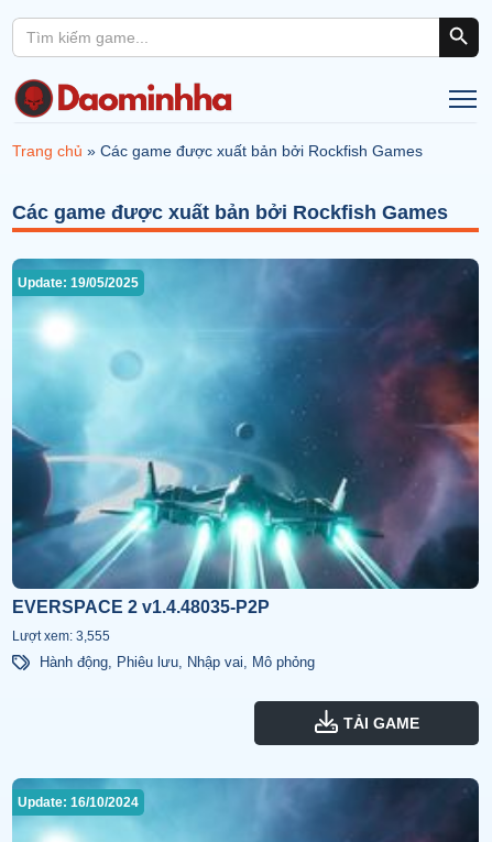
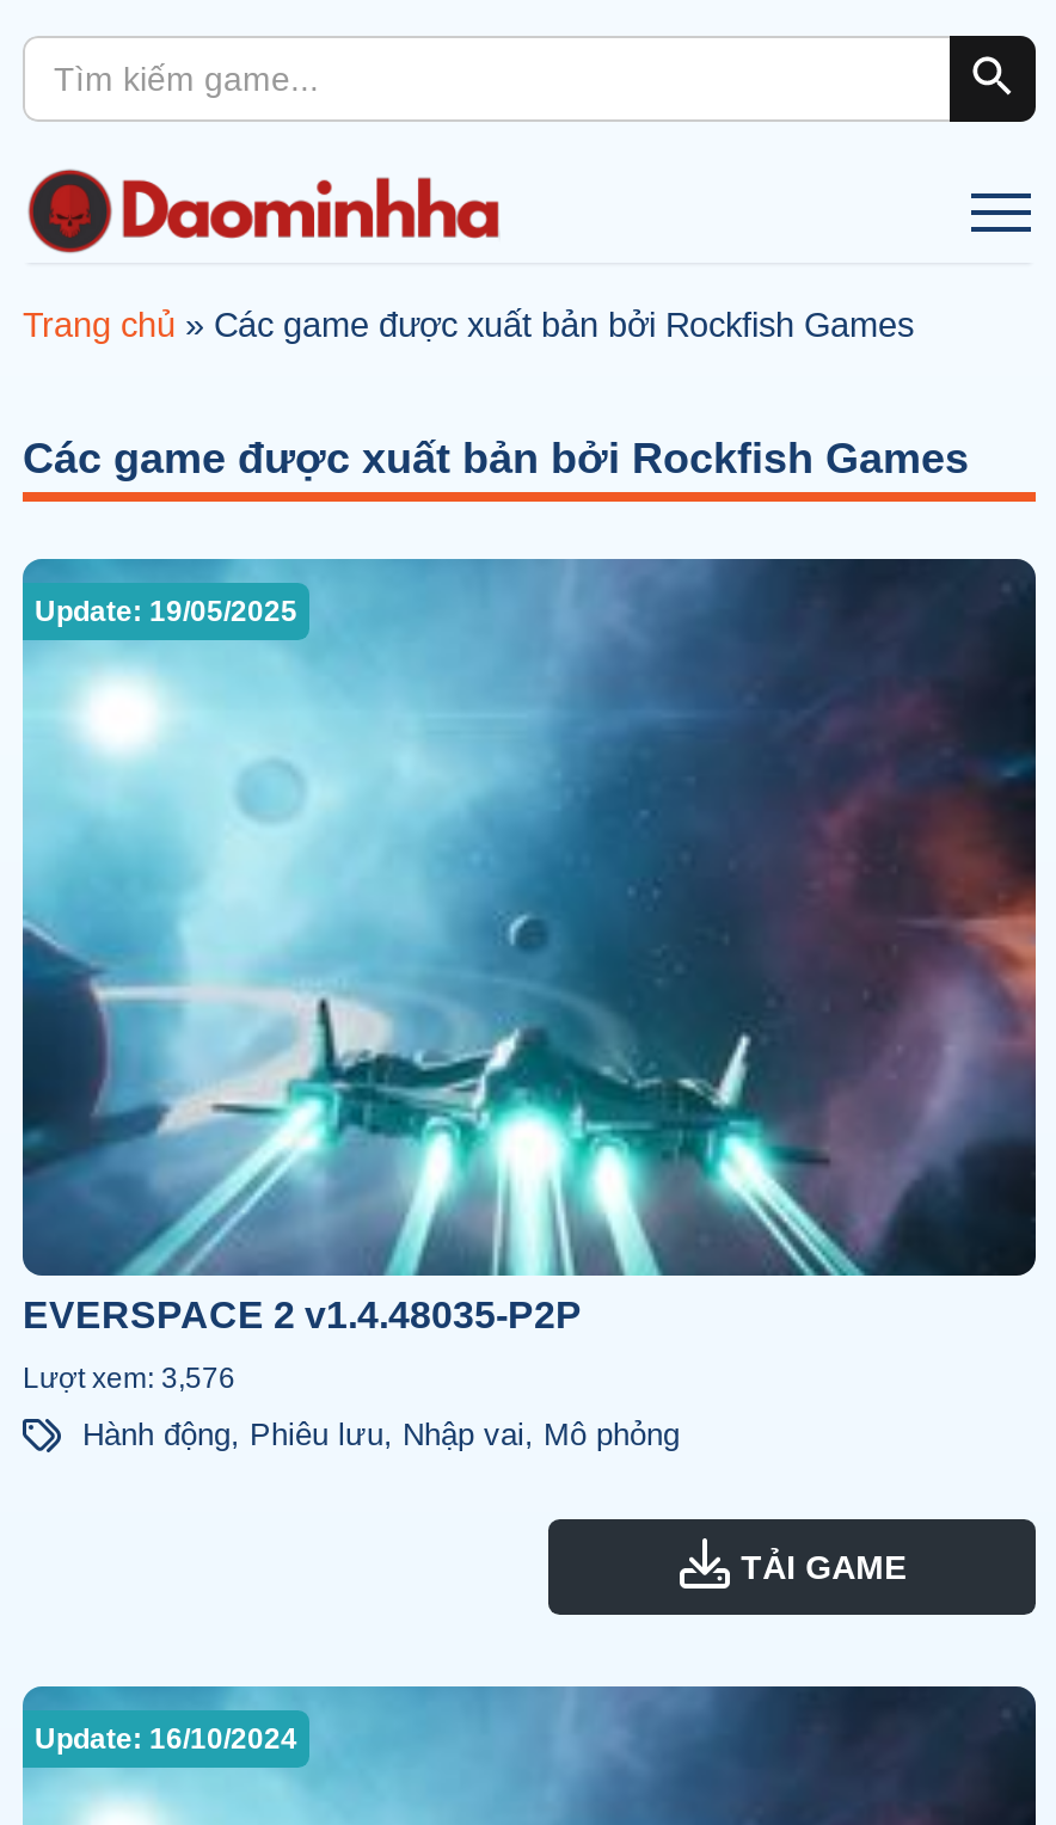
[12,628,110,644] Lượt xem: 3,555 -> [23,1361,235,1395] Lượt xem: 3,576

